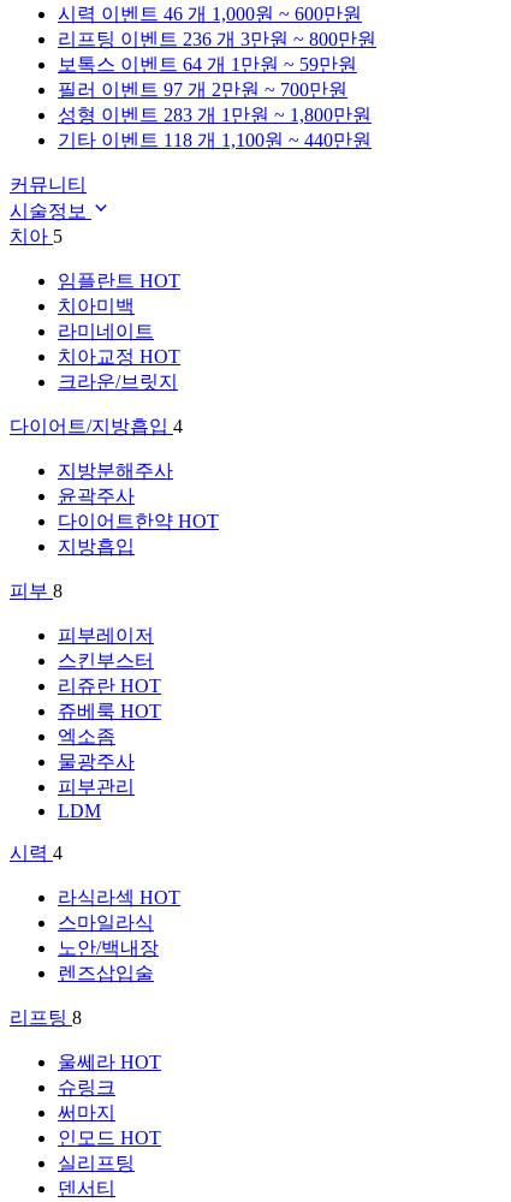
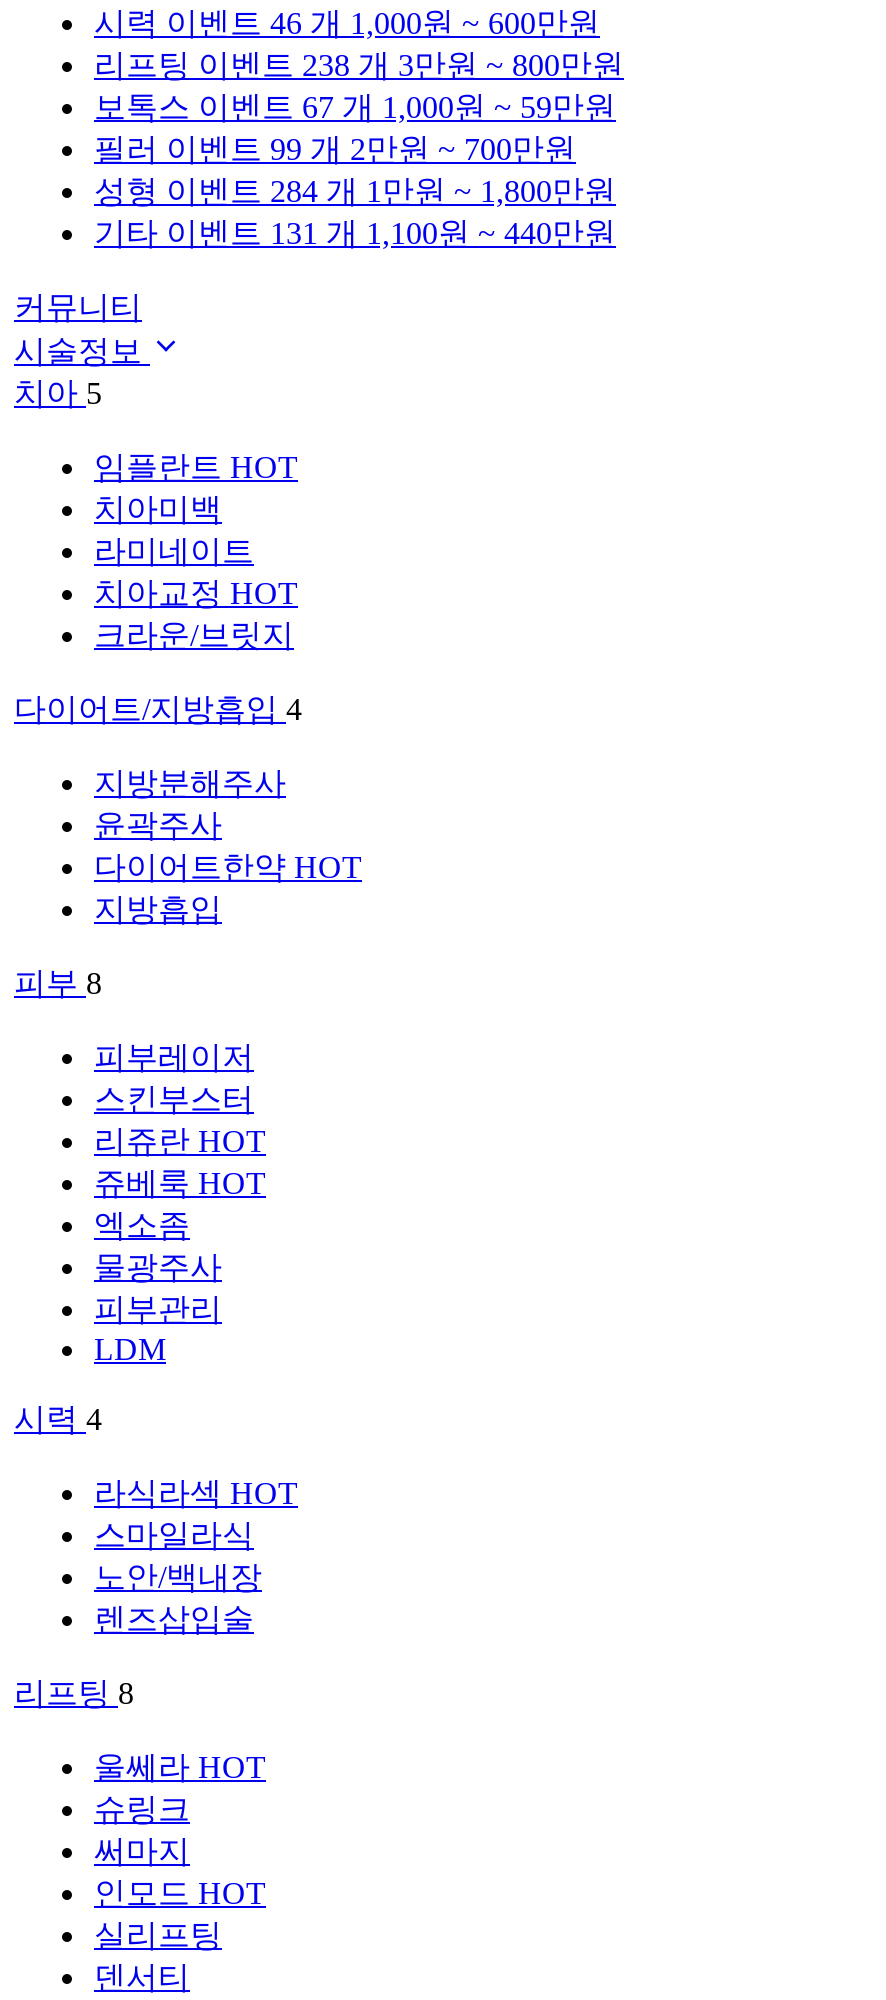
[58,29,376,49] 리프팅 이벤트 236 개 3만원 ~ 800만원 -> [94,48,624,82] 리프팅 이벤트 238 개 3만원 ~ 800만원
[58,54,357,75] 보톡스 이벤트 64 개 1만원 ~ 59만원 -> [94,90,616,124] 보톡스 이벤트 67 개 1,000원 ~ 59만원
[58,79,347,100] 필러 이벤트 97 개 2만원 ~ 700만원 -> [94,132,576,166] 필러 이벤트 99 개 2만원 ~ 700만원
[58,105,372,125] 성형 이벤트 283 개 1만원 ~ 1,800만원 -> [94,174,616,208] 성형 이벤트 284 개 1만원 ~ 1,800만원
[58,130,372,150] 기타 이벤트 118 개 1,100원 ~ 440만원 -> [94,216,616,250] 기타 이벤트 131 개 1,100원 ~ 440만원

